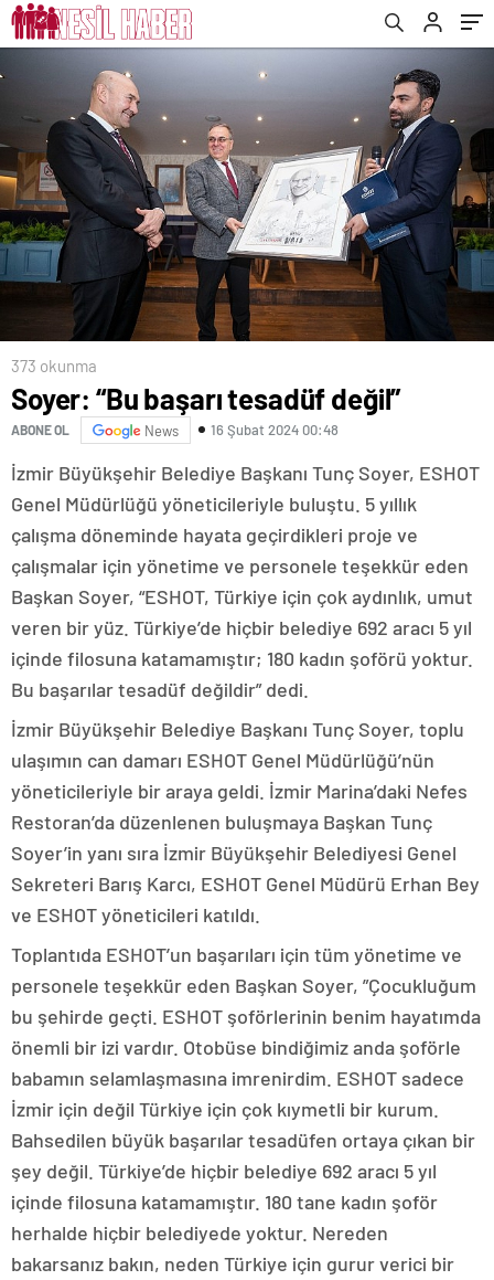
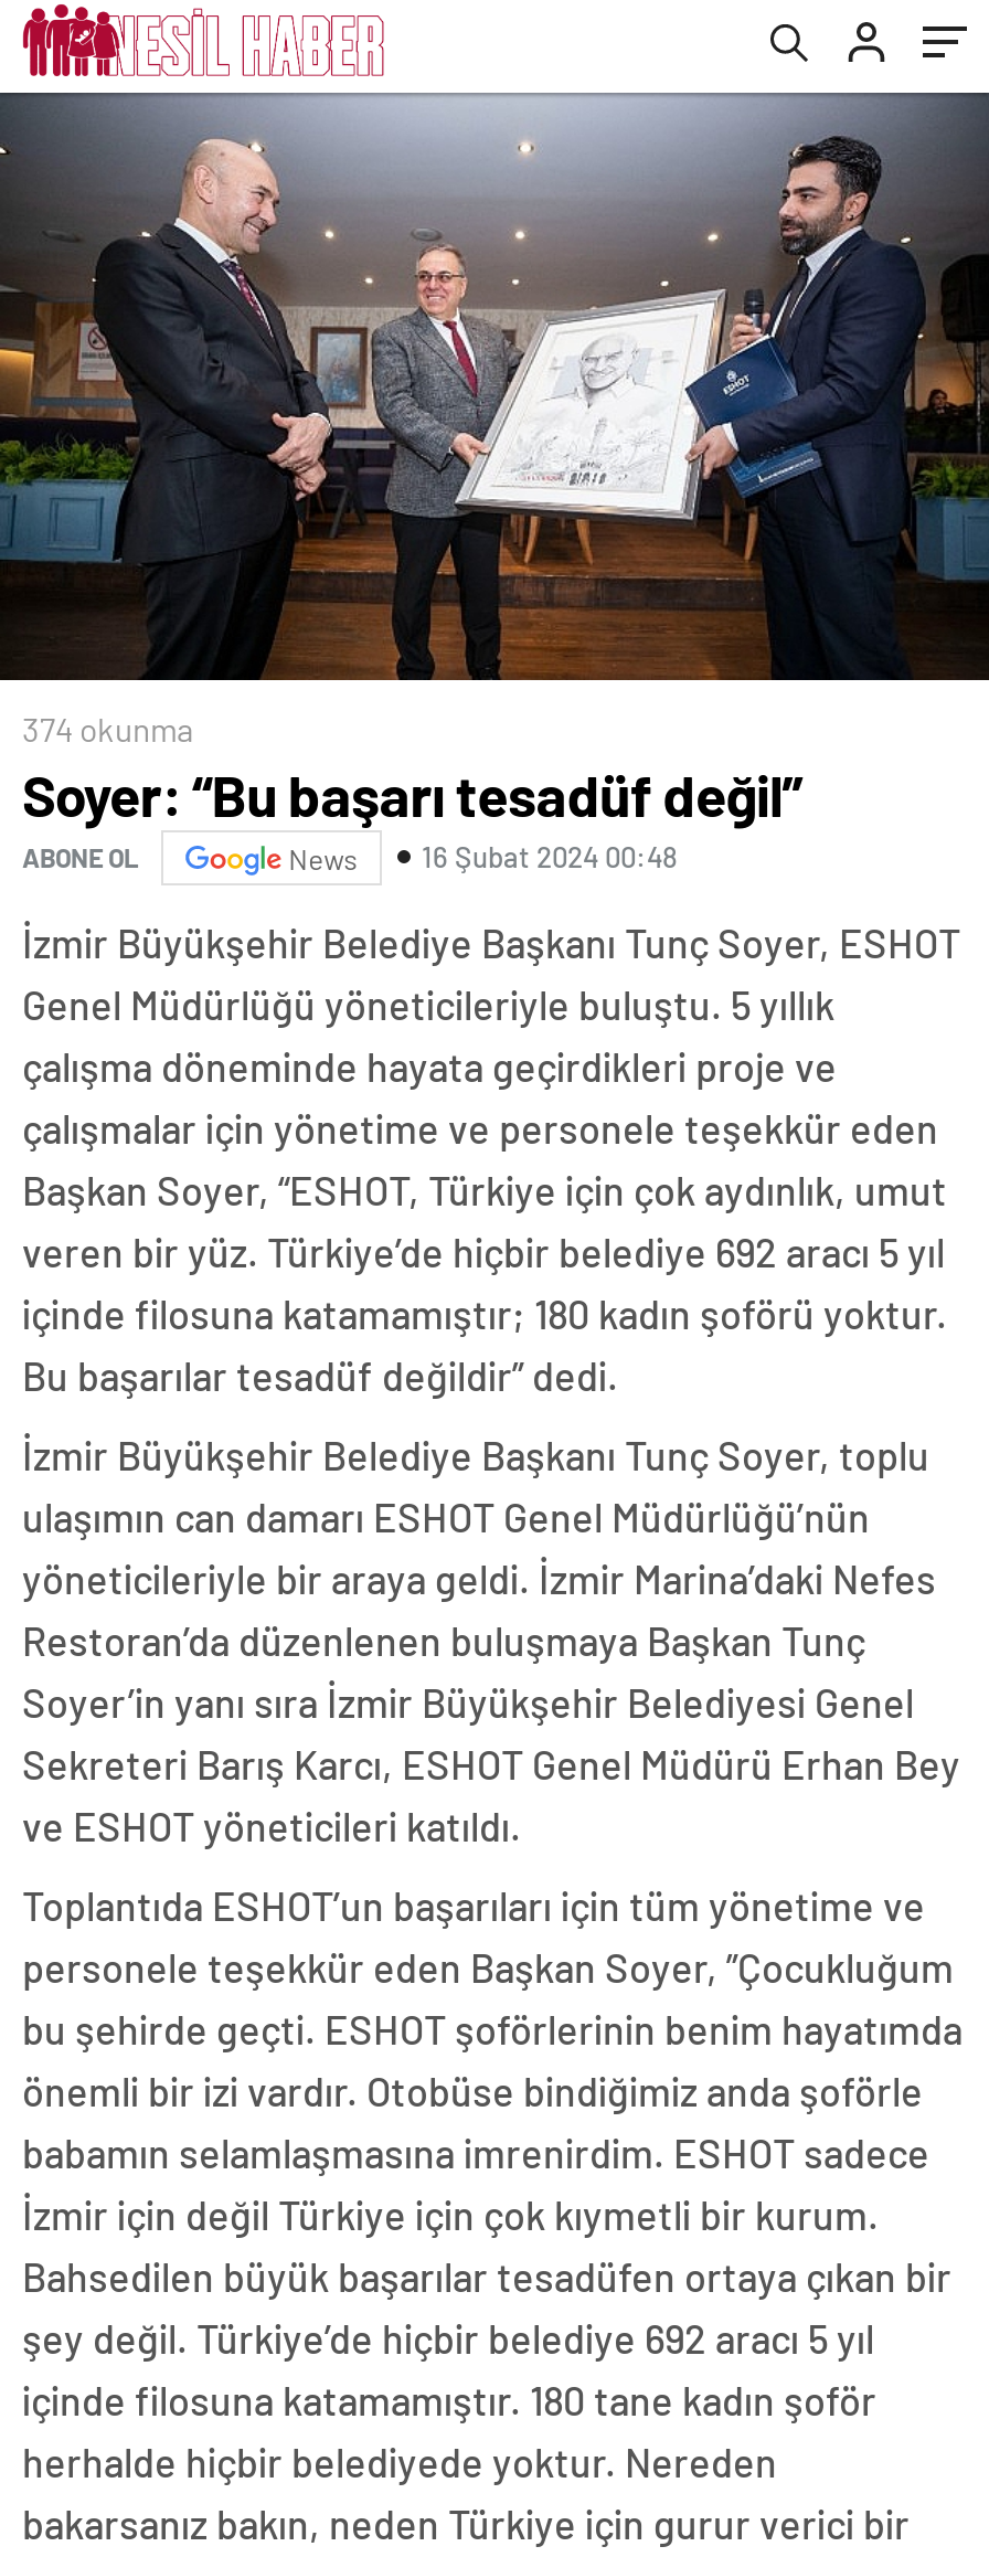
[11,355,97,375] 373 okunma -> [22,708,194,748] 374 okunma

